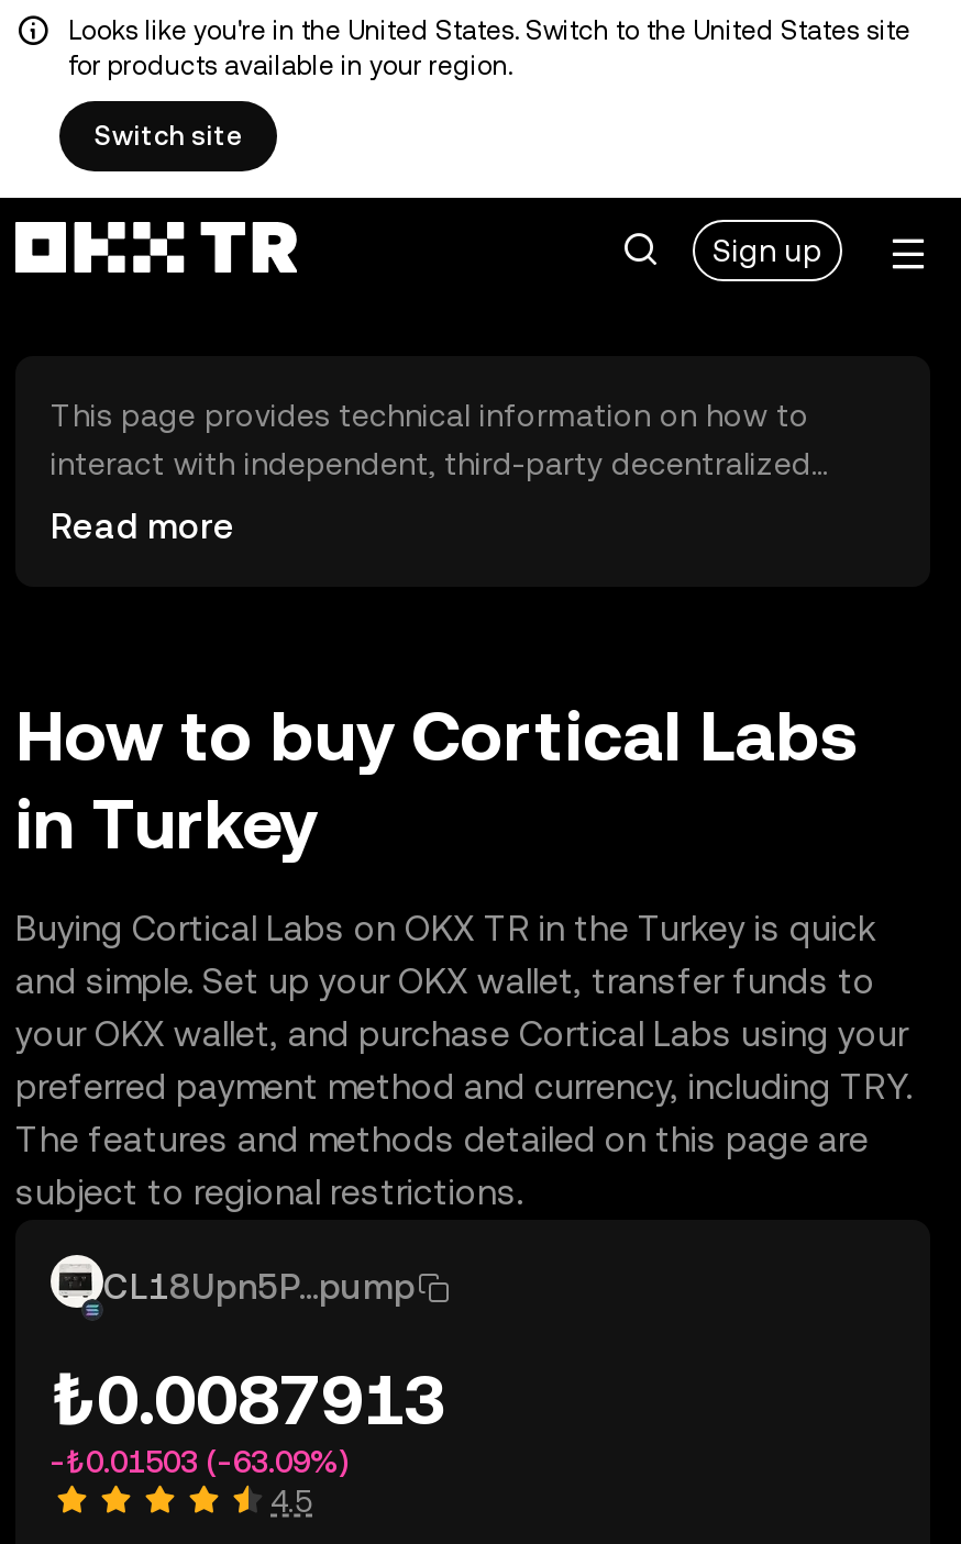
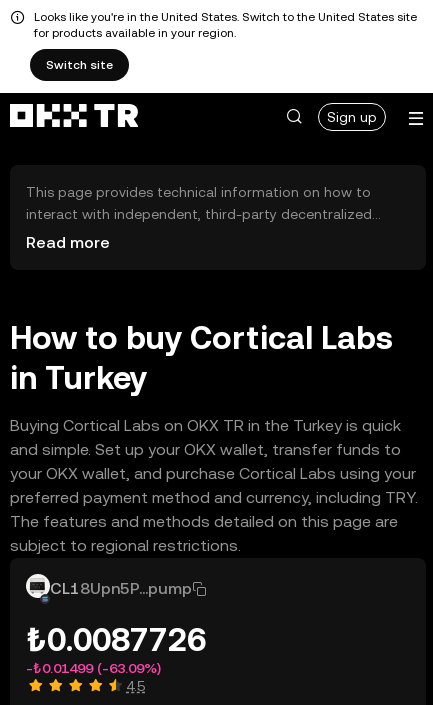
[51,1358,446,1440] ₺0.0087913 -> [26,621,206,658] ₺0.0087726
[51,1444,347,1479] -₺0.01503 (-63.09%) -> [26,660,161,676] -₺0.01499 (-63.09%)

